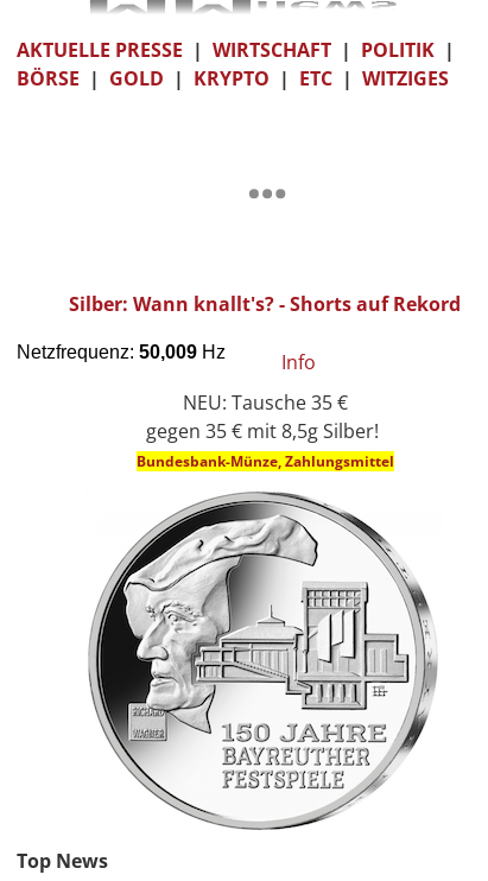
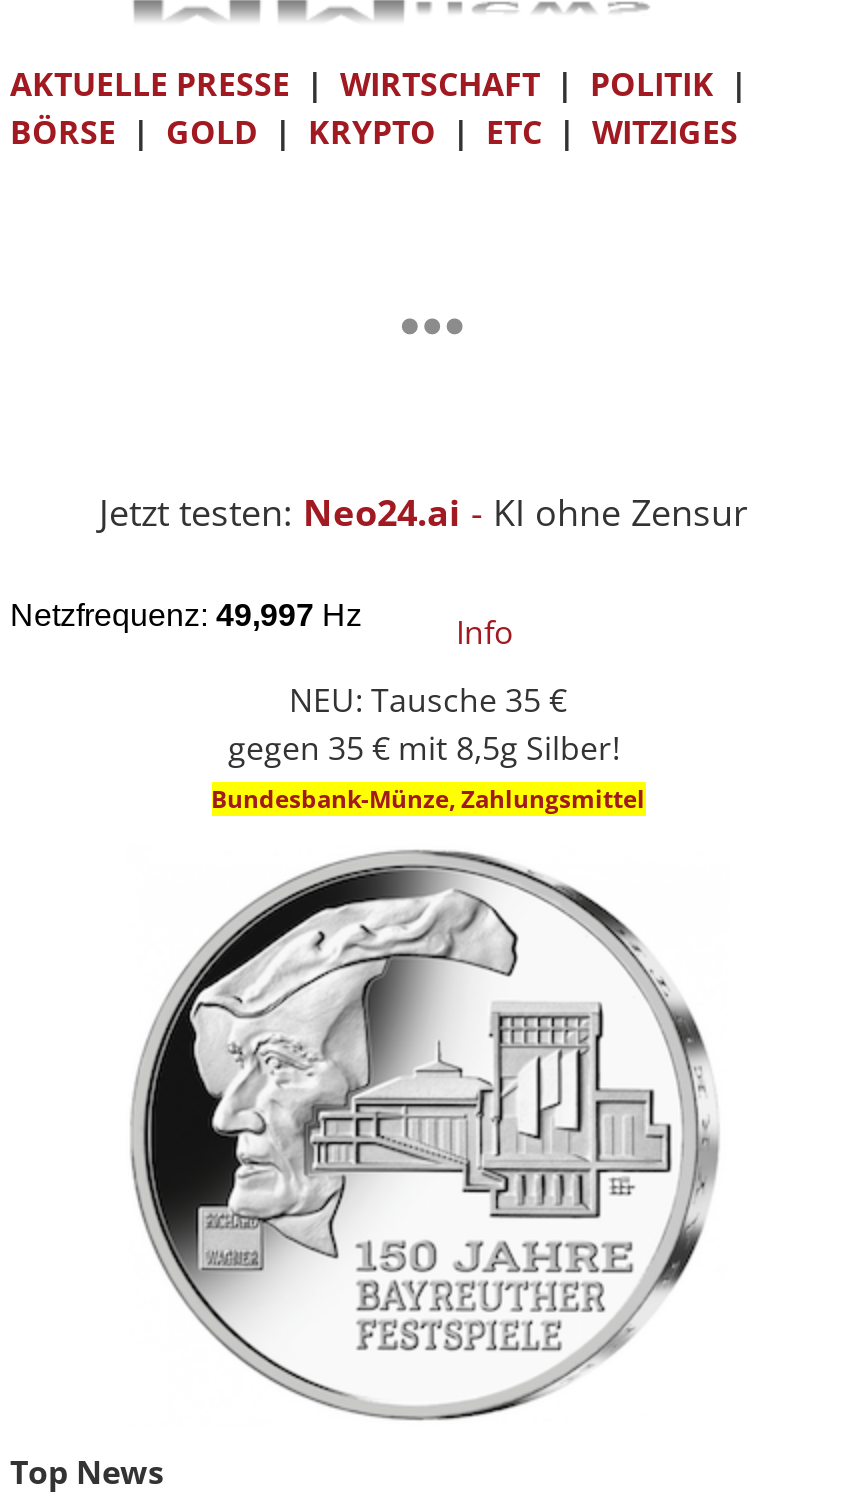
[69,291,461,317] Silber: Wann knallt's? - Shorts auf Rekord -> [99,488,757,536] Jetzt testen: Neo24.ai - KI ohne Zensur

